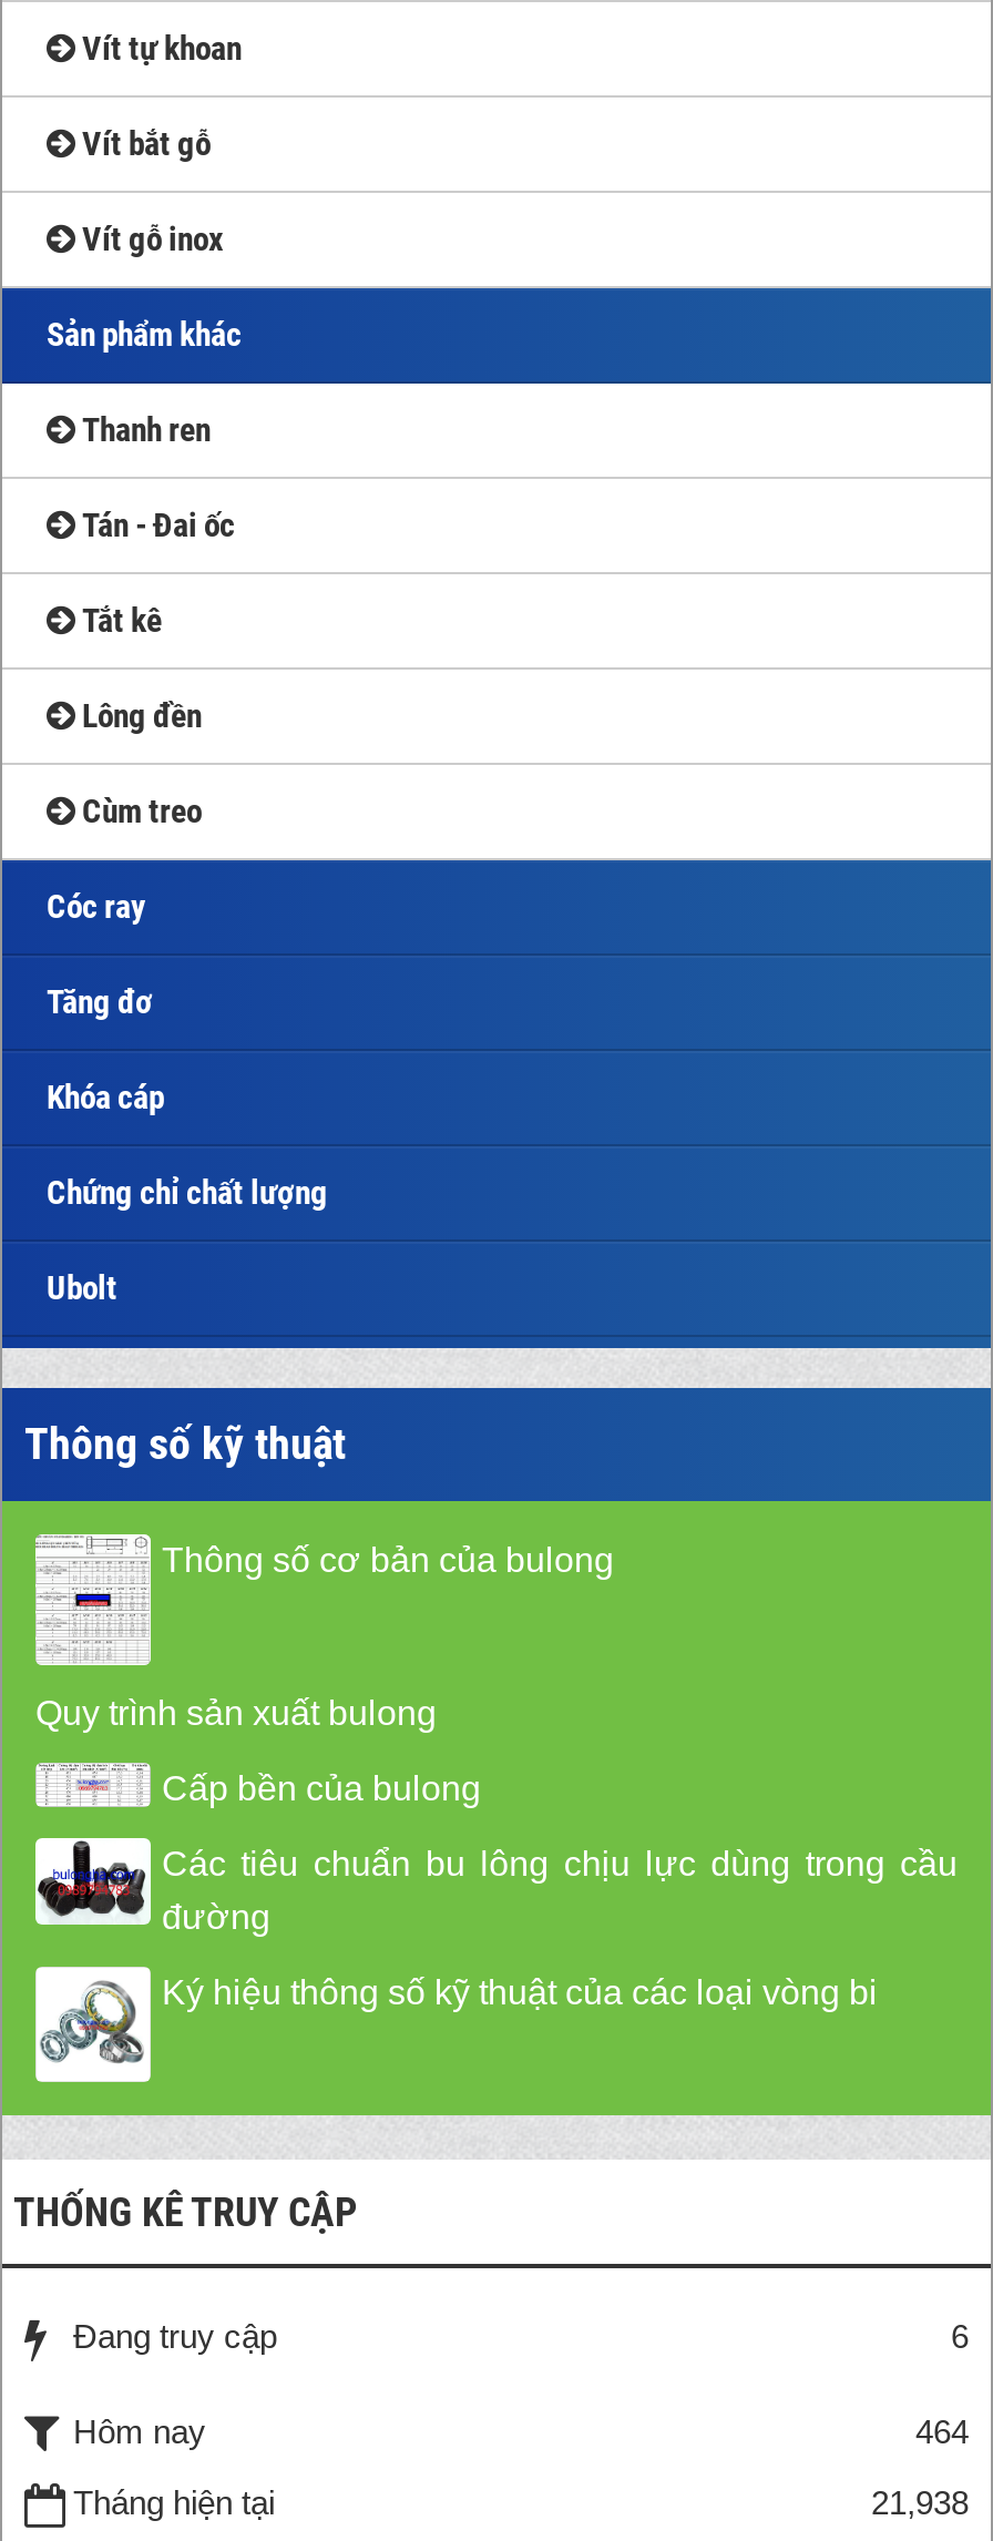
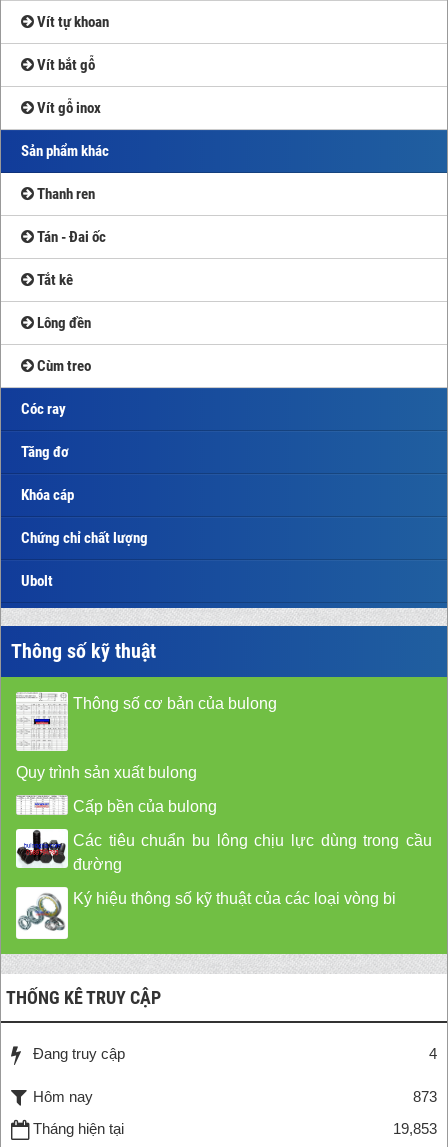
[951,2318,969,2356] 6 -> [429,1045,437,1062] 4
[915,2413,969,2451] 464 -> [413,1088,437,1105] 873
[871,2484,969,2522] 21,938 -> [393,1120,437,1137] 19,853

